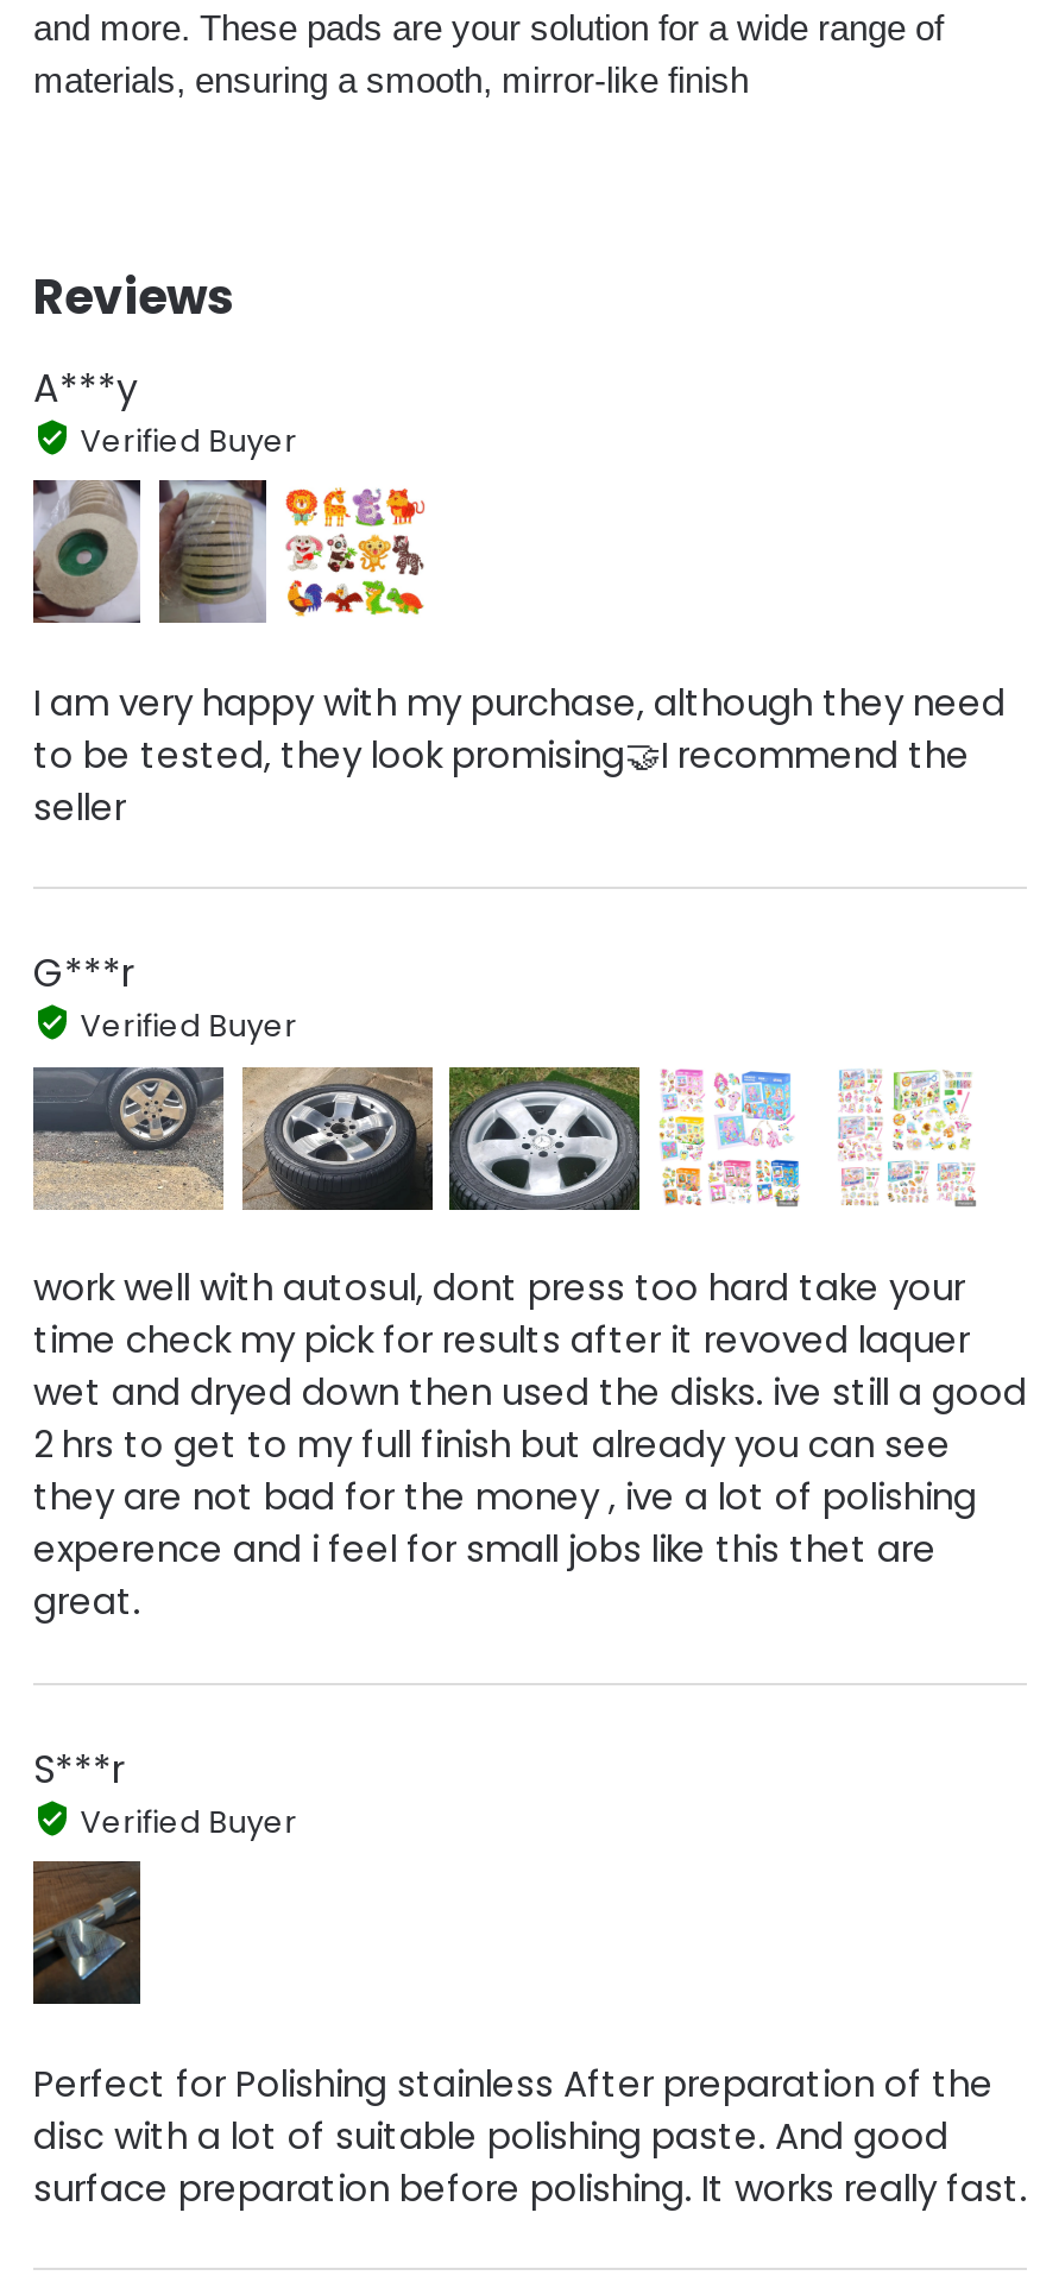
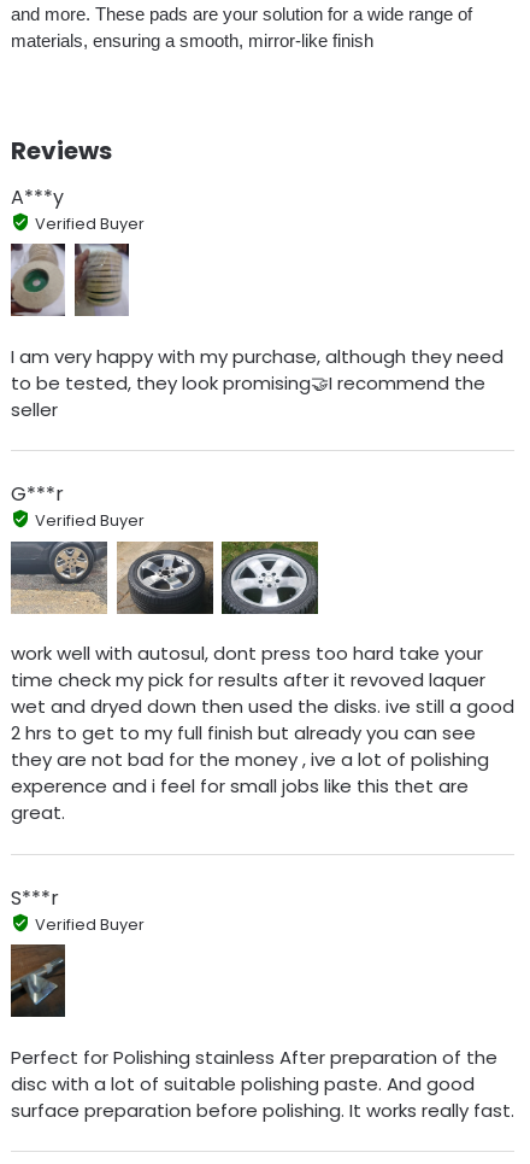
[283,487,426,618] [image] -> none
[658,1067,801,1208] [image] -> none
[837,1070,977,1208] [image] -> none

